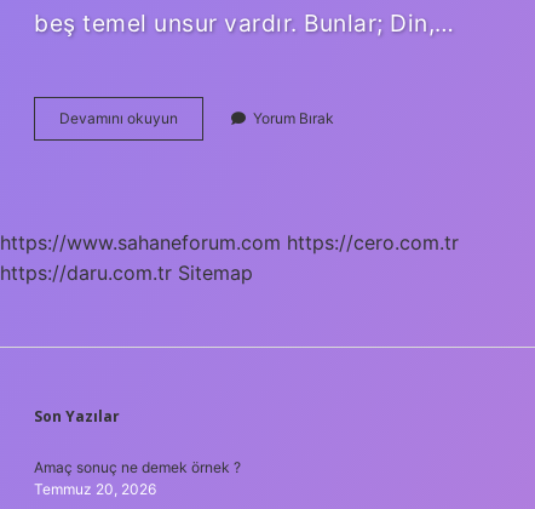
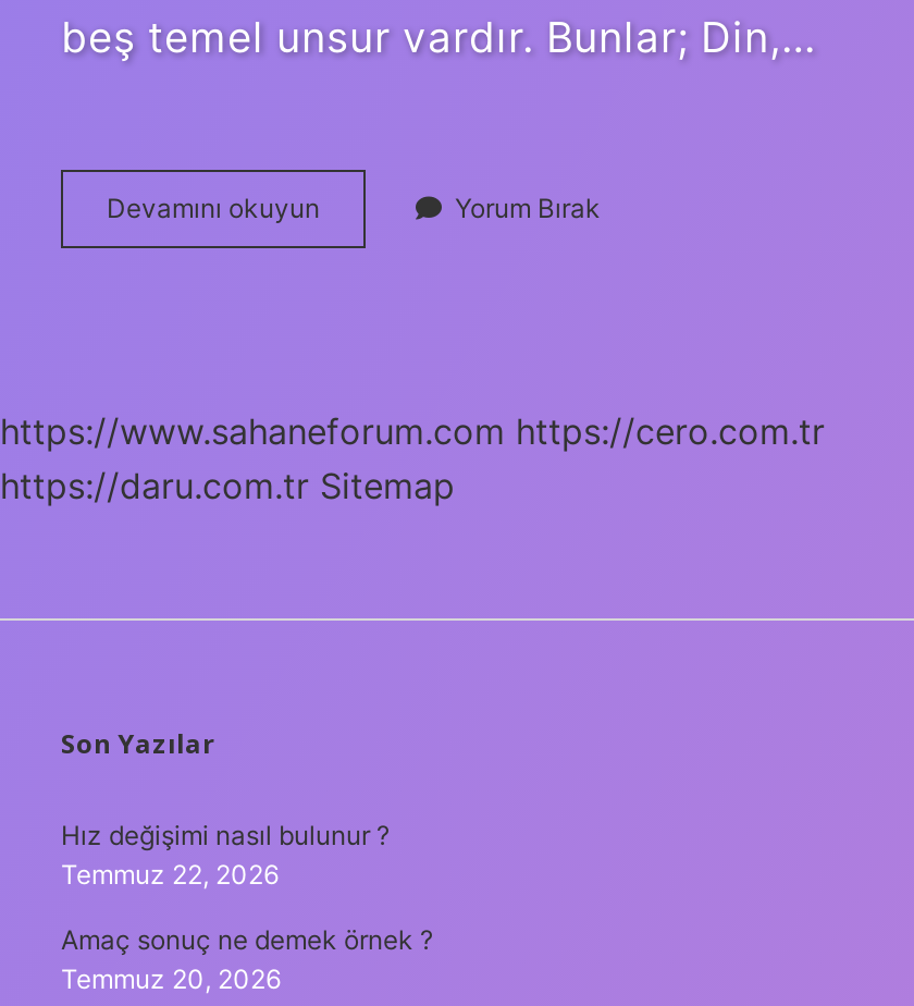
none -> [61,818,390,890] Hız değişimi nasıl bulunur ? | Temmuz 22, 2026

